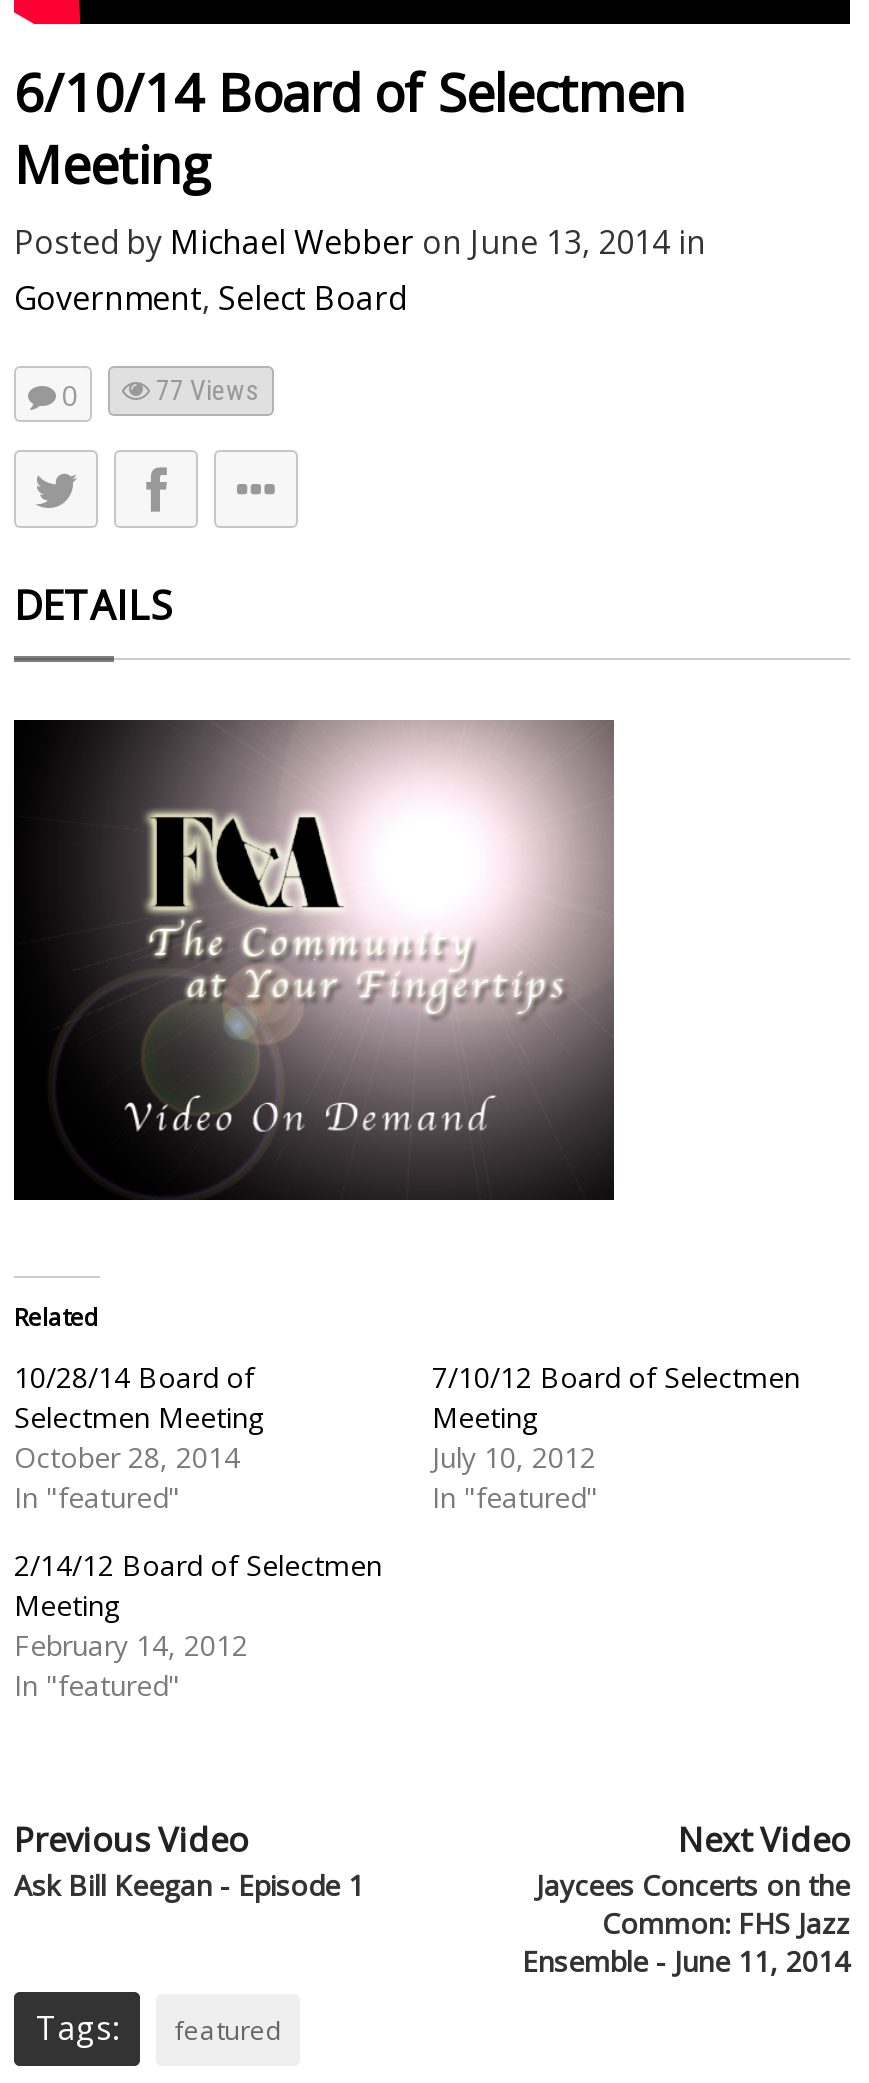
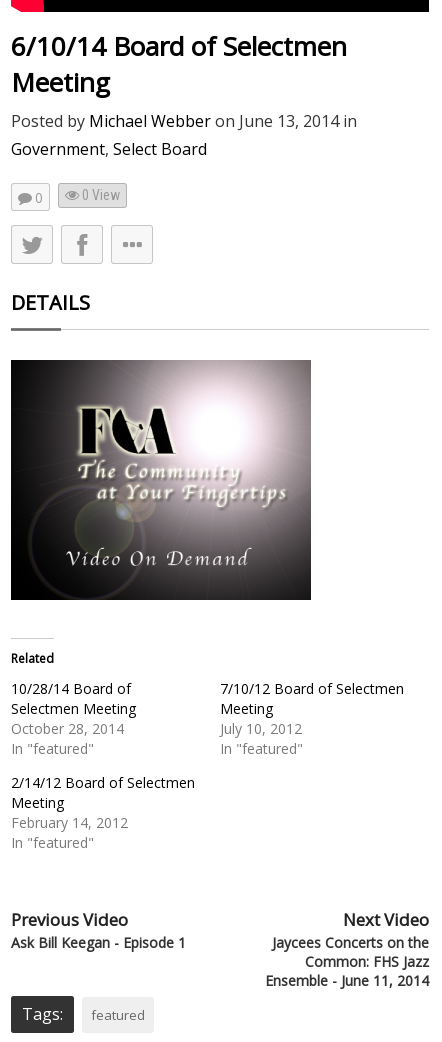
[156,375,260,407] 77 Views -> [82,187,120,203] 0 View

